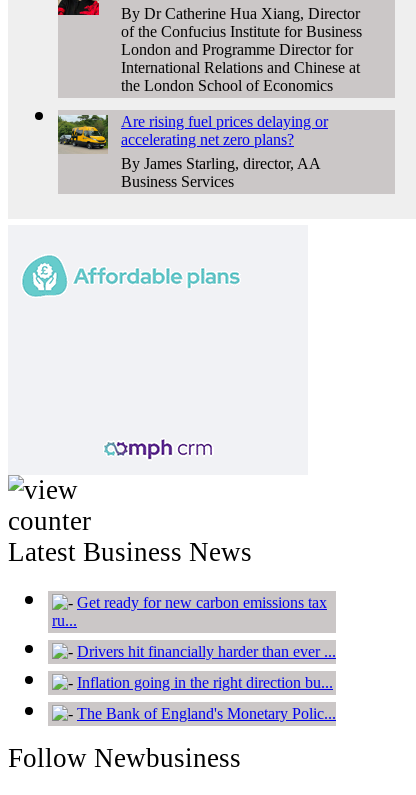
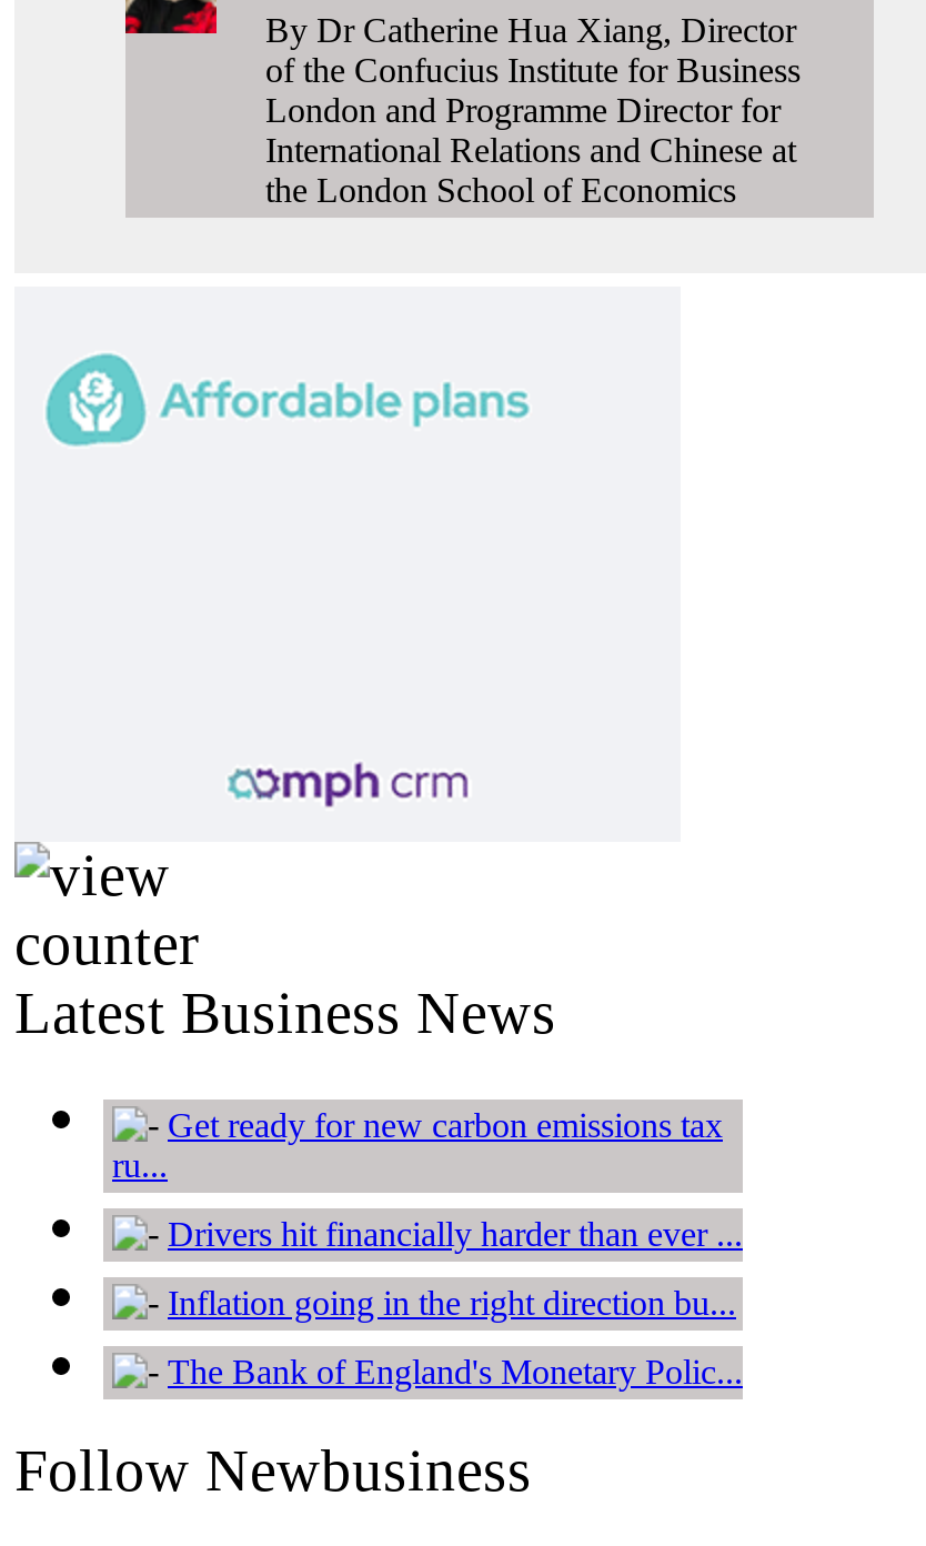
[57,110,328,190] [image] | Are rising fuel prices delaying or | accelerating net zero plans? | By James Starling, director, AA | Business Services -> none

